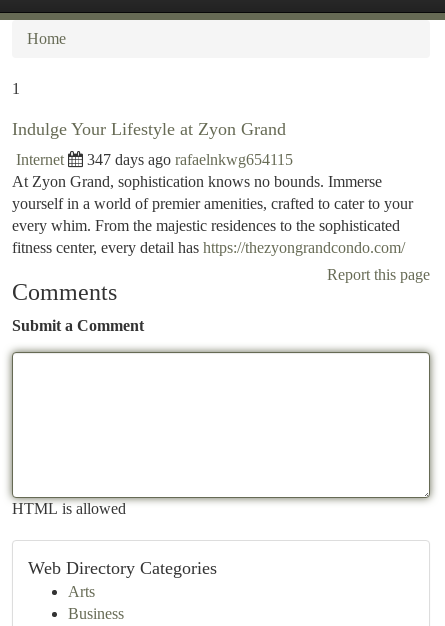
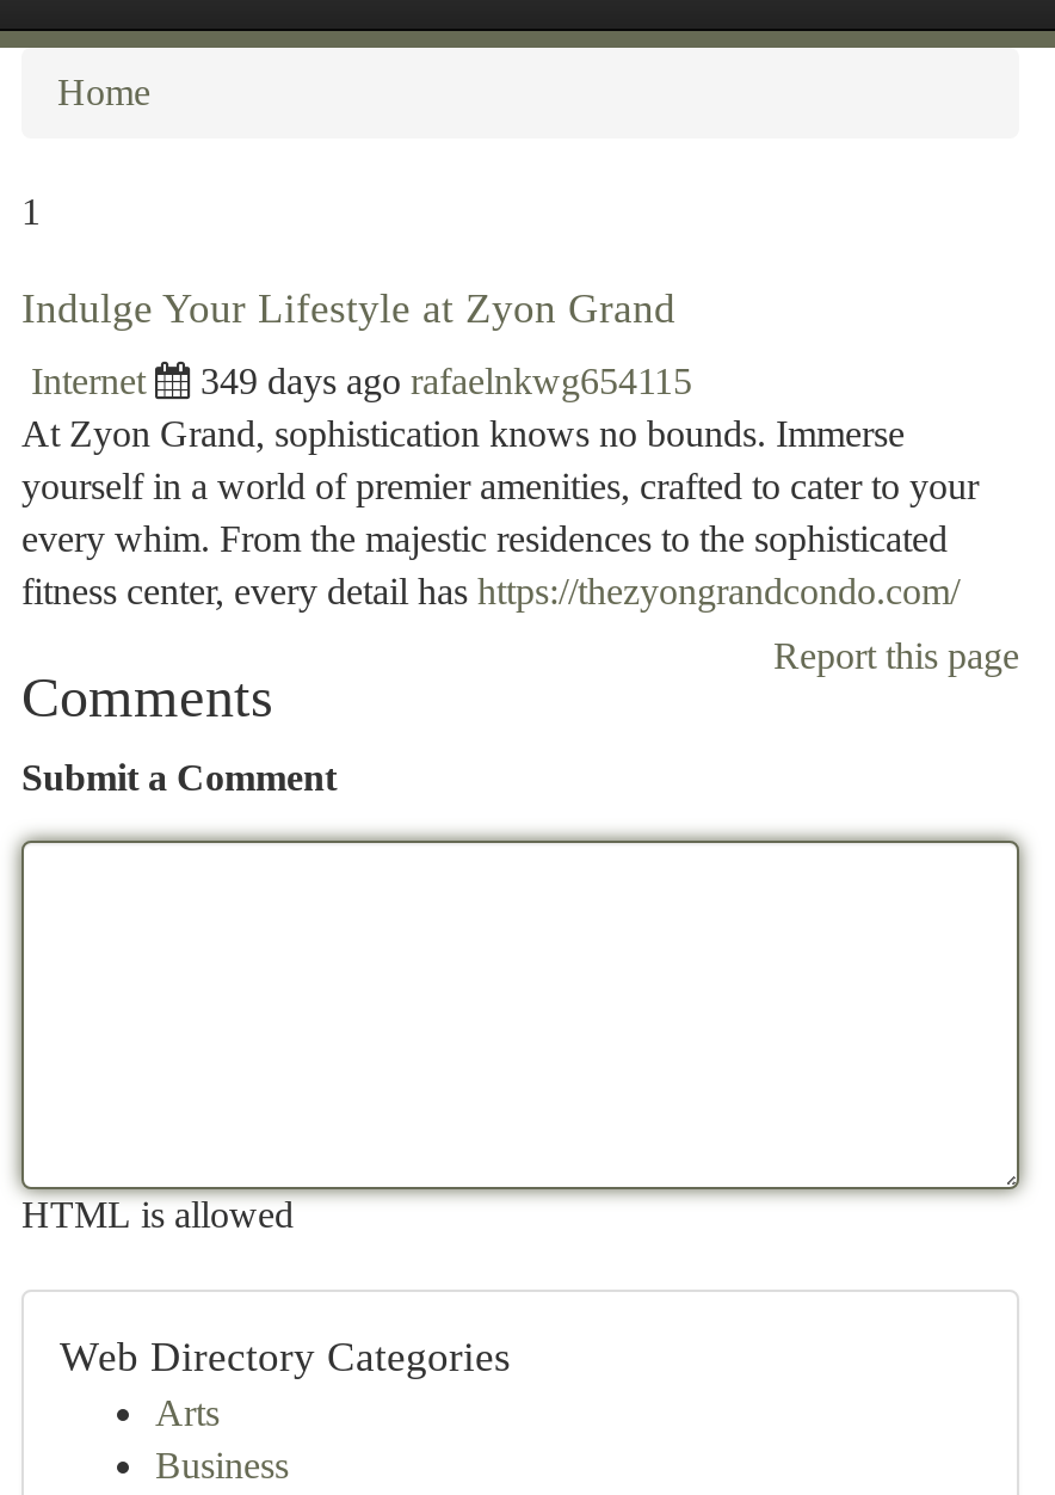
[87,151,293,168] 347 days ago rafaelnkwg654115 -> [200,361,692,401] 349 days ago rafaelnkwg654115

